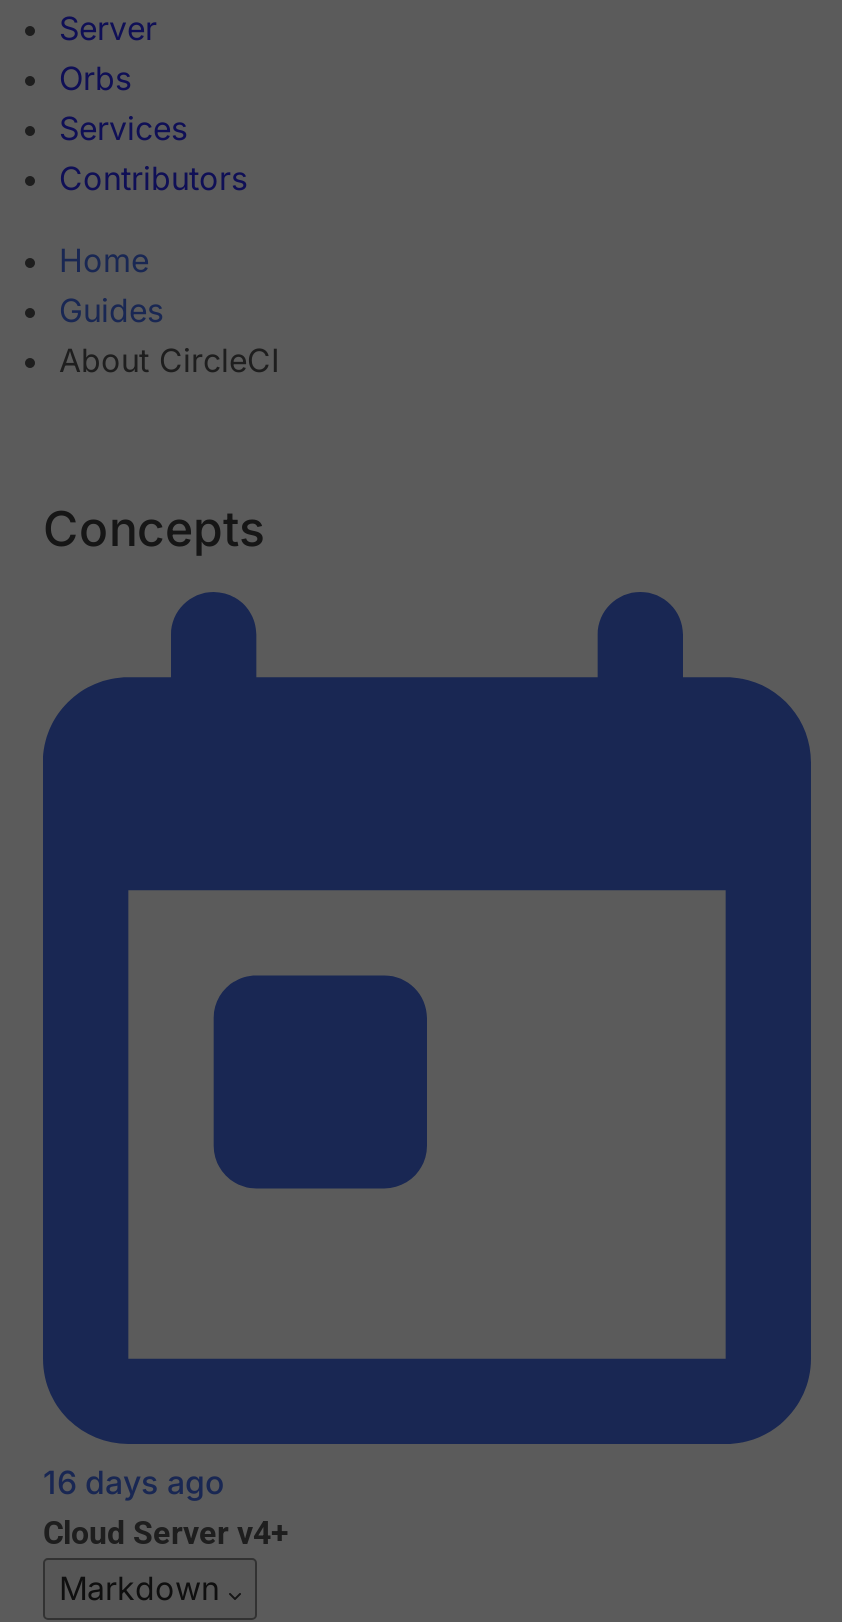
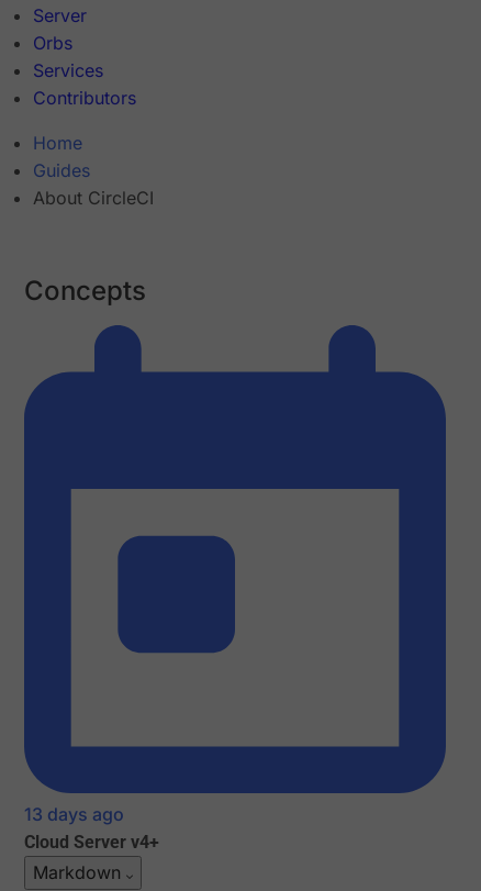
[43,1463,225,1503] 16 days ago -> [24,804,124,826] 13 days ago

